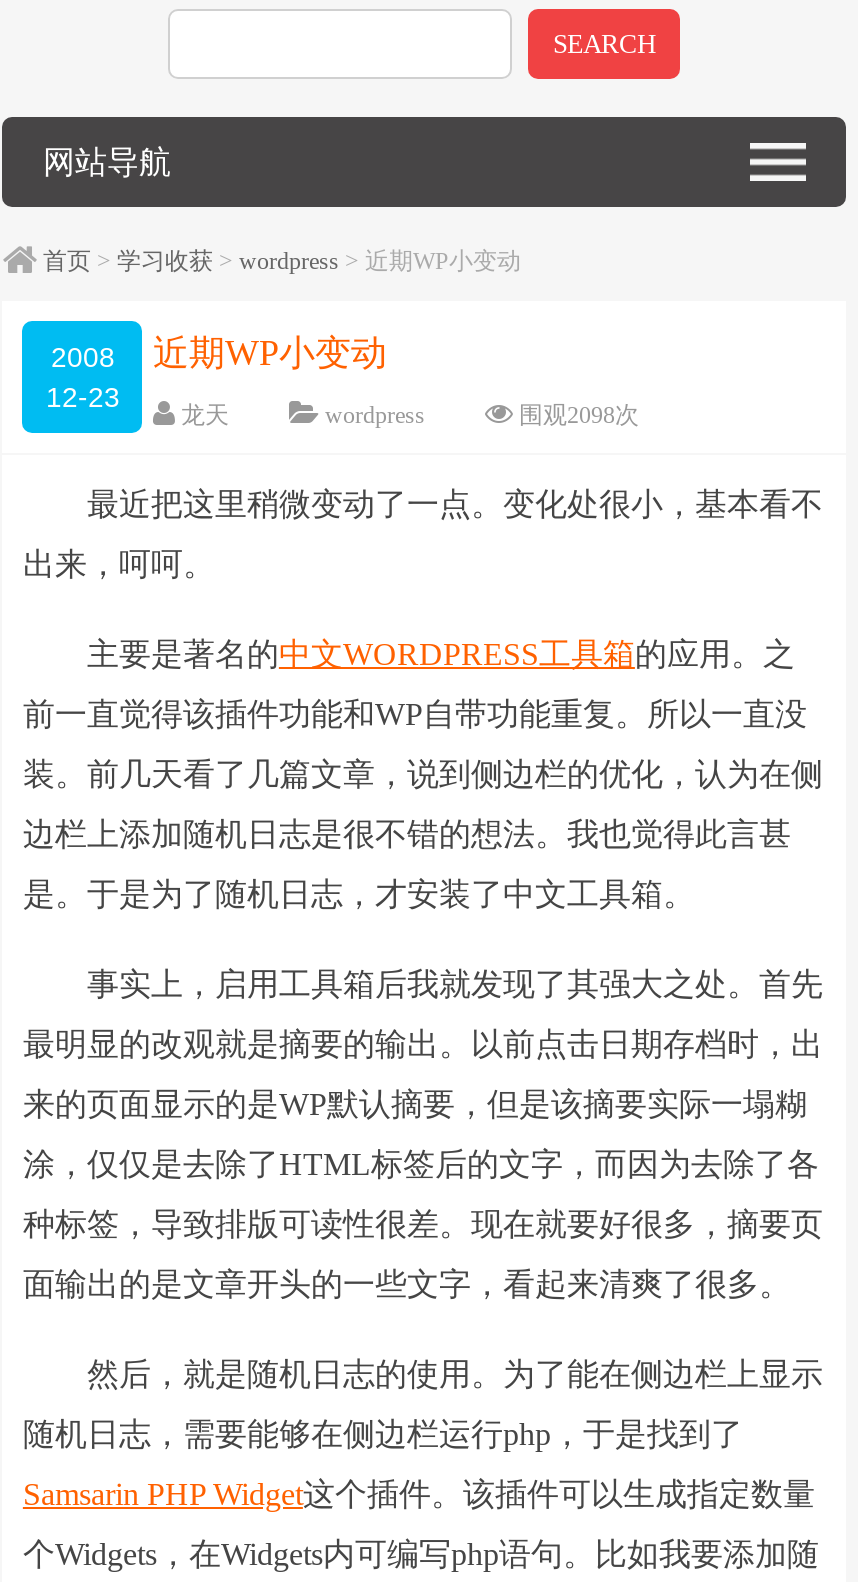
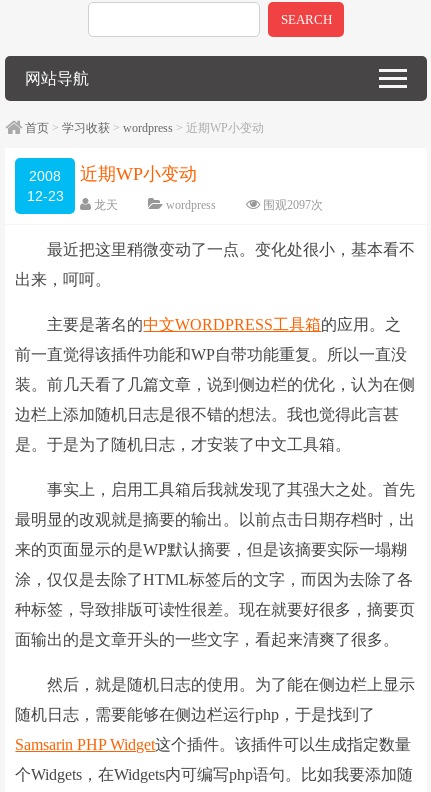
[513,401,639,429] 围观2098次 -> [260,198,323,212] 围观2097次

